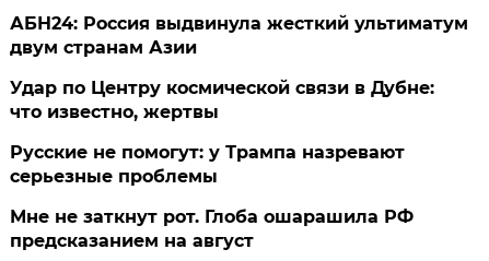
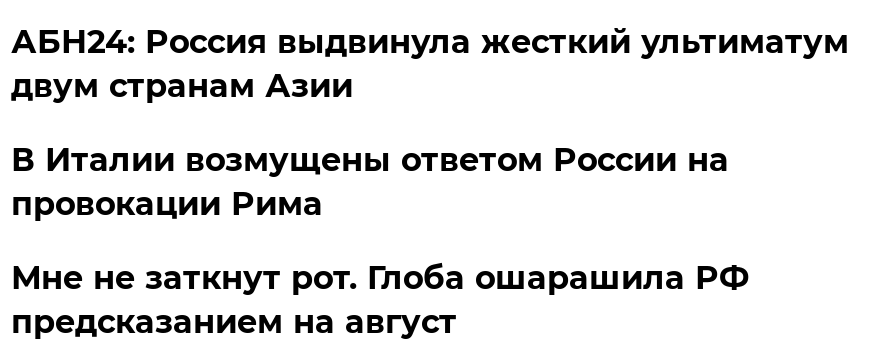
[10,78,435,187] Удар по Центру космической связи в Дубне: | что известно, жертвы | Русские не помогут: у Трампа назревают | серьезные проблемы -> [11,141,729,223] В Италии возмущены ответом России на | провокации Рима

